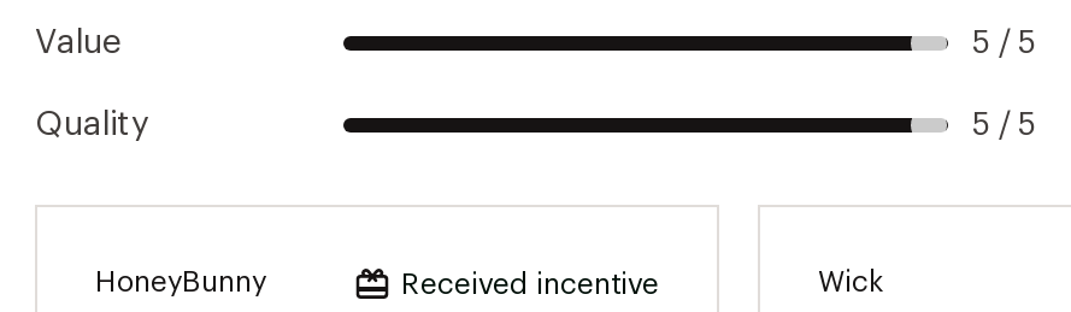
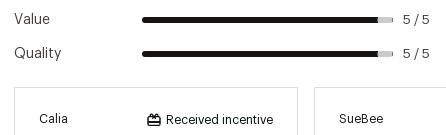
[95,268,266,297] HoneyBunny -> [39,113,68,125] Calia
[818,268,883,297] Wick -> [339,113,383,125] SueBee

